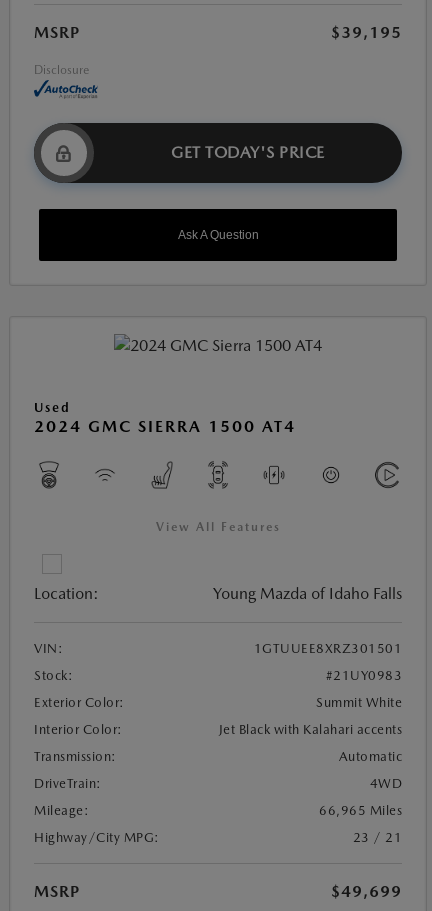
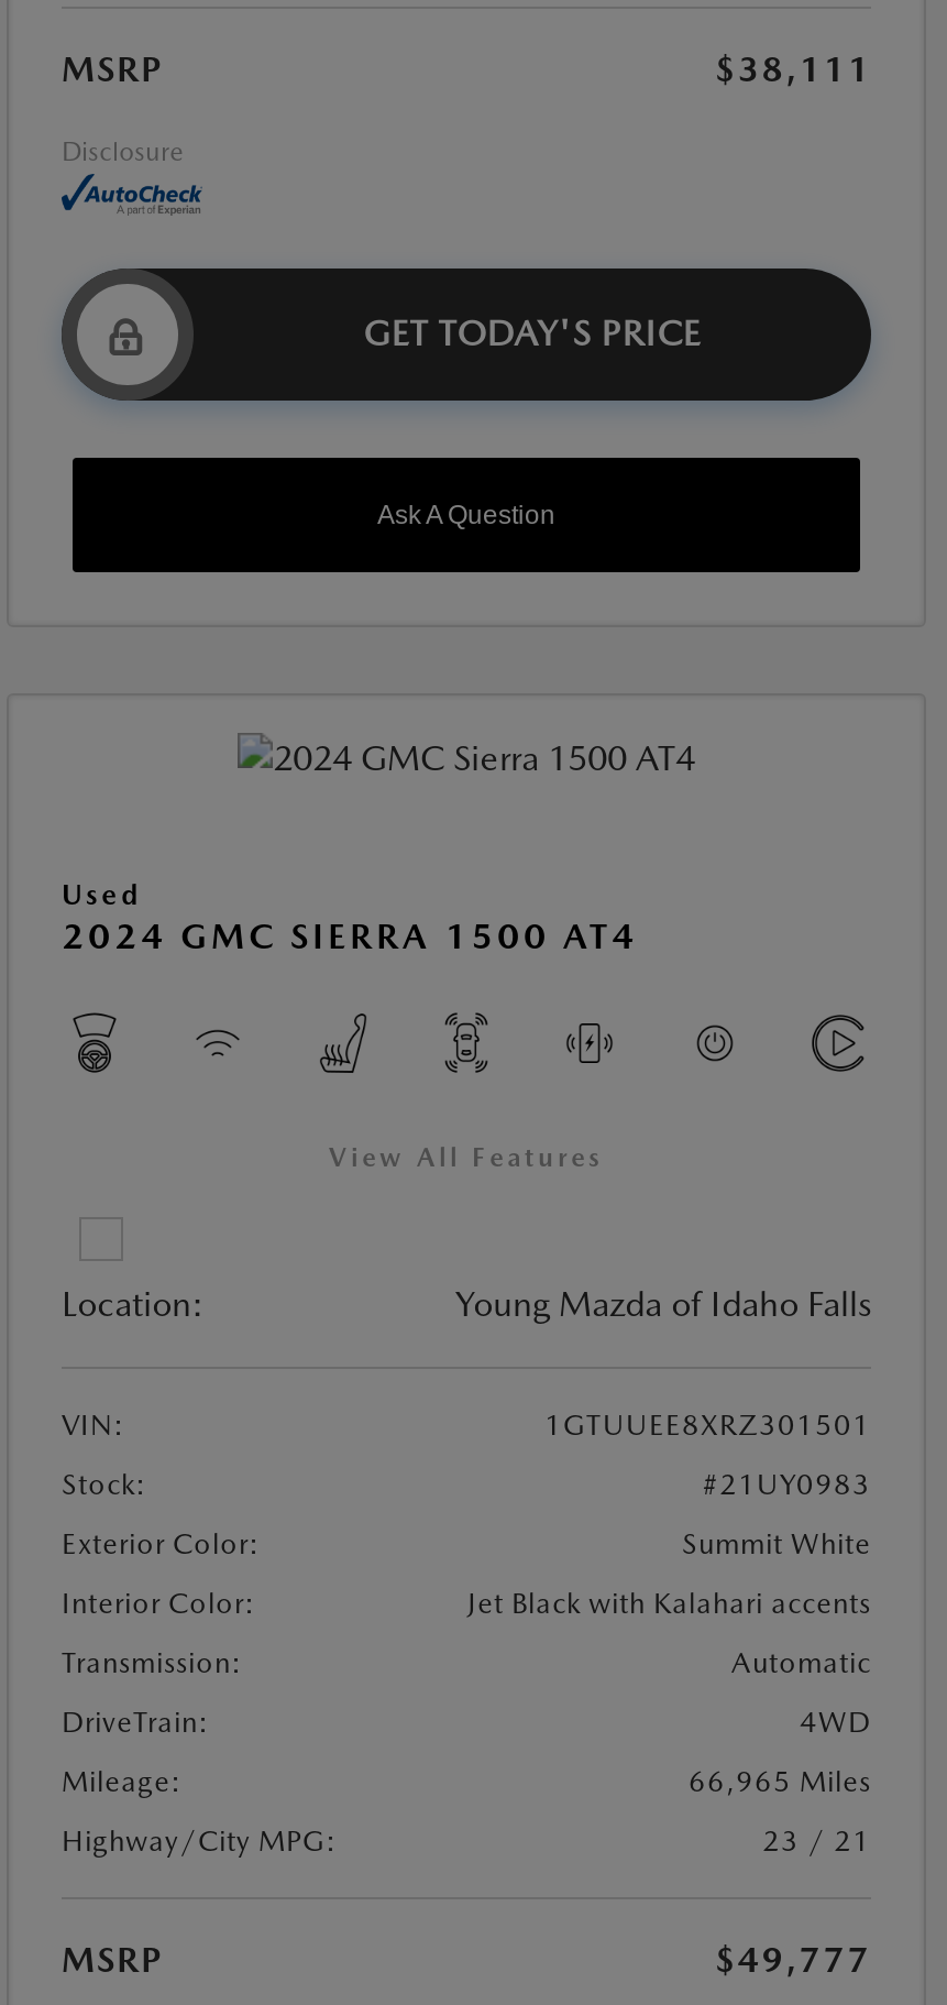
[331,23,402,42] $39,195 -> [715,48,871,90] $38,111
[331,882,402,901] $49,699 -> [715,1939,871,1981] $49,777

